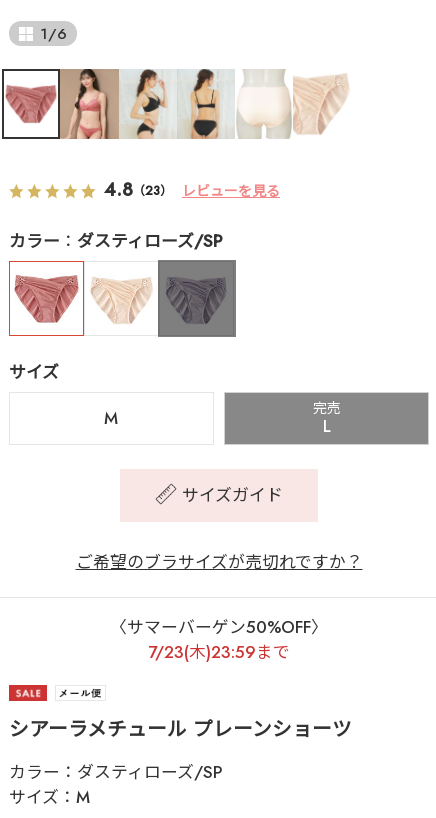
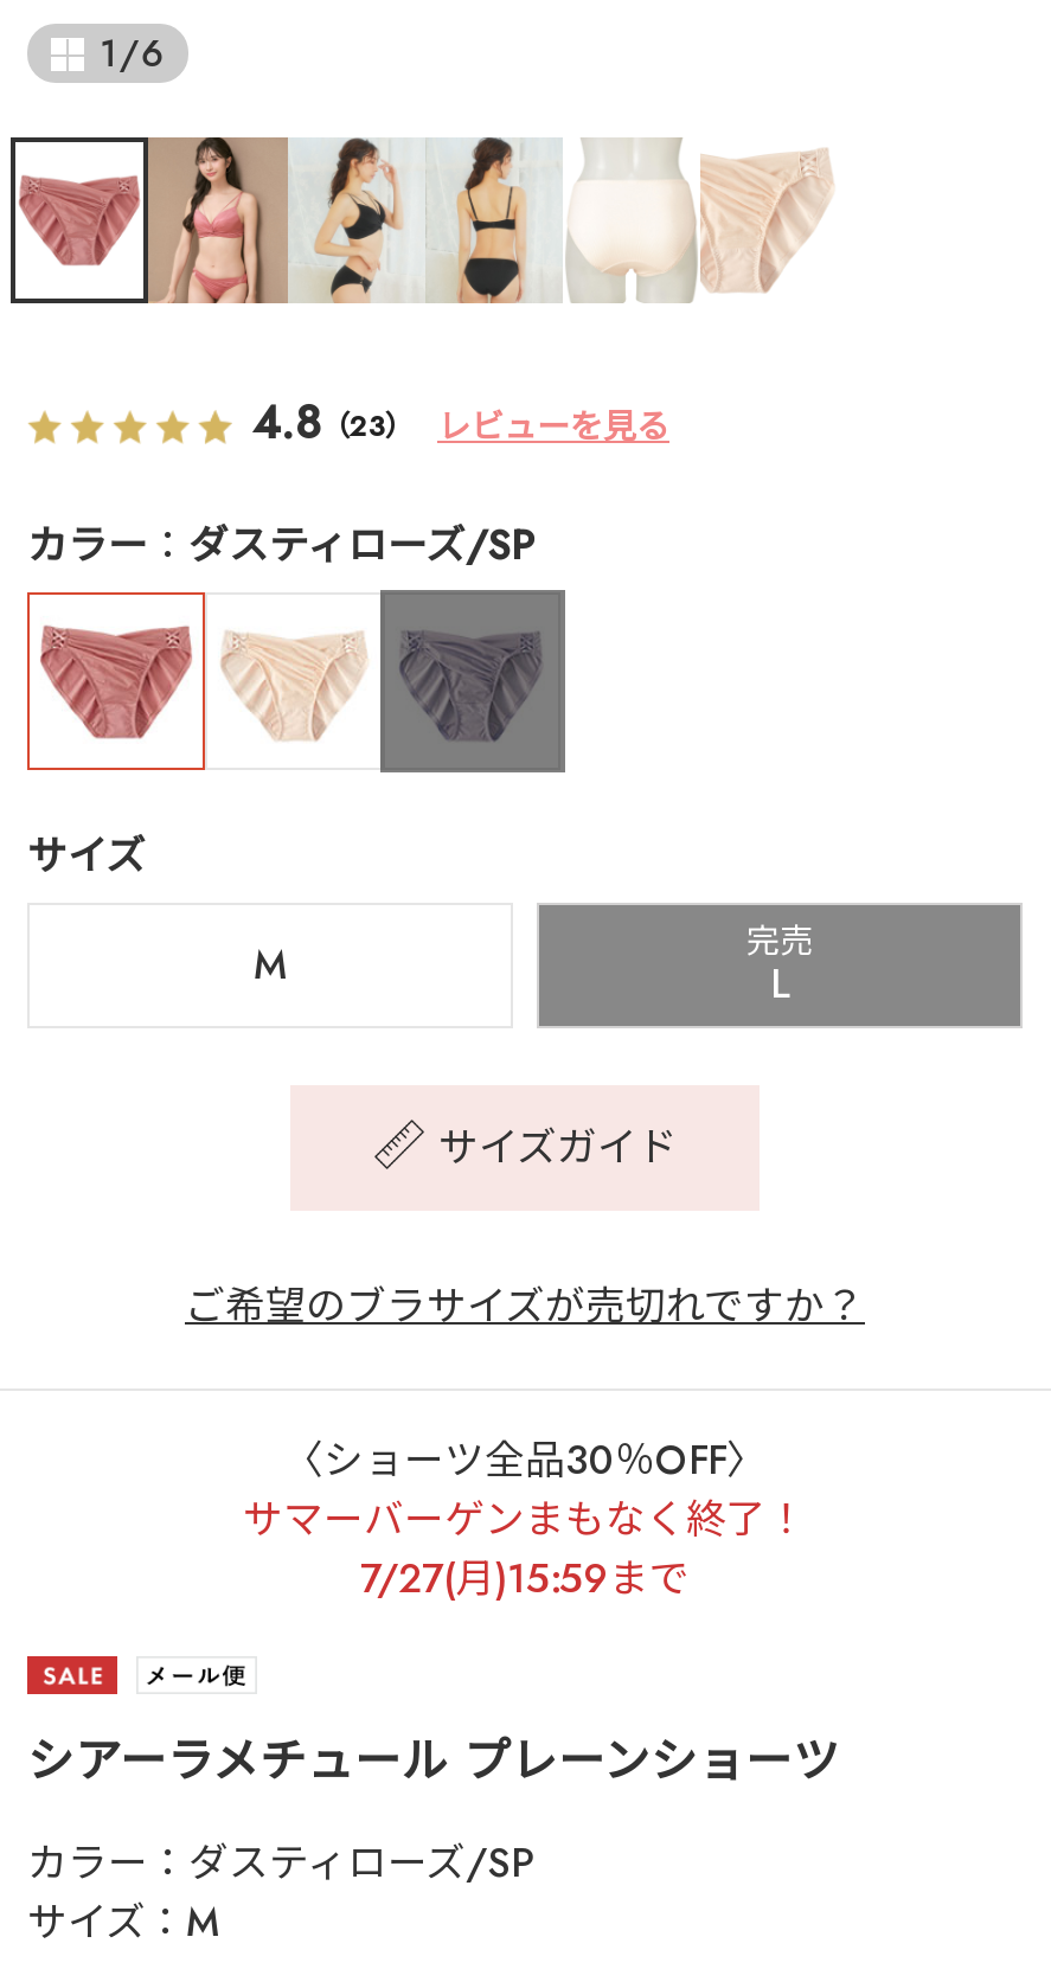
[110,615,328,664] 〈サマーバーゲン50%OFF〉 | 7/23(木)23:59まで -> [243,1431,807,1606] 〈ショーツ全品30％OFF〉 | サマーバーゲンまもなく終了！ | 7/27(月)15:59まで

